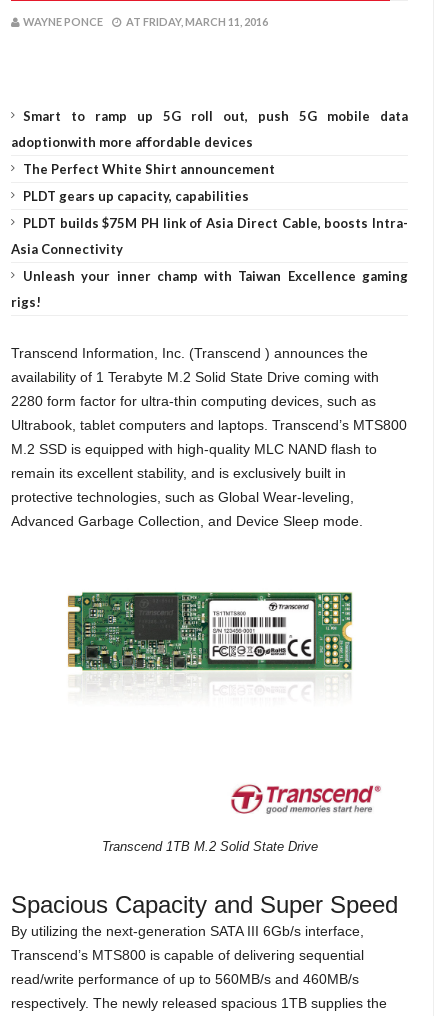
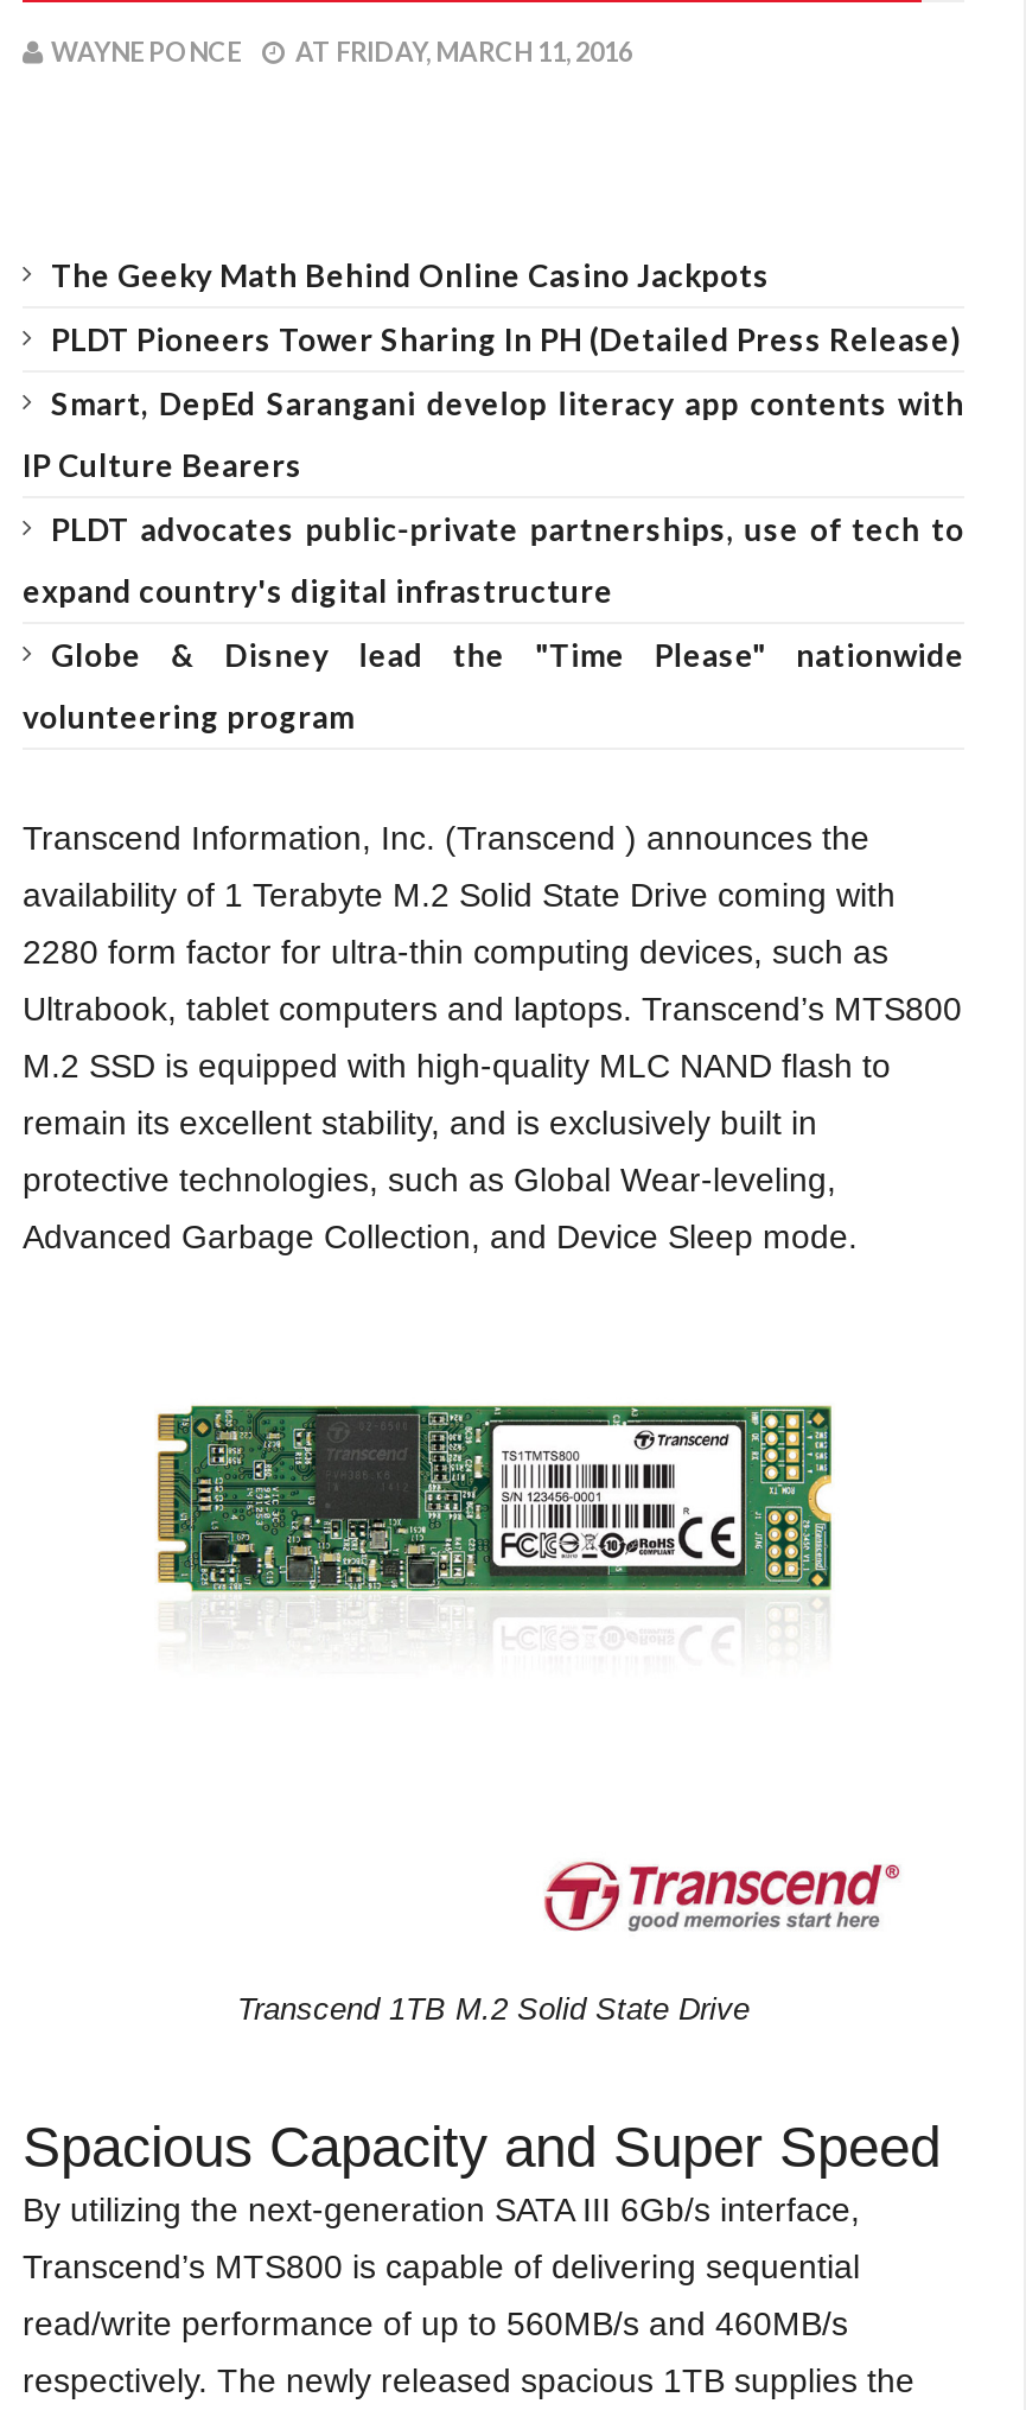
[23,108,408,124] Smart to ramp up 5G roll out, push 5G mobile data -> [51,256,770,294] The Geeky Math Behind Online Casino Jackpots
[11,134,253,150] adoptionwith more affordable devices -> [51,320,960,358] PLDT Pioneers Tower Sharing In PH (Detailed Press Release)
[23,161,275,177] The Perfect White Shirt announcement -> [51,384,964,422] Smart, DepEd Sarangani develop literacy app contents with
[23,188,249,204] PLDT gears up capacity, capabilities -> [23,446,302,484] IP Culture Bearers
[23,215,408,231] PLDT builds $75M PH link of Asia Direct Cable, boosts Intra- -> [51,510,964,548] PLDT advocates public-private partnerships, use of tech to
[11,241,123,257] Asia Connectivity -> [23,572,613,610] expand country's digital infrastructure
[23,268,408,284] Unleash your inner champ with Taiwan Excellence gaming -> [51,636,964,674] Globe & Disney lead the "Time Please" nationwide
[11,294,41,310] rigs! -> [23,698,355,736] volunteering program

